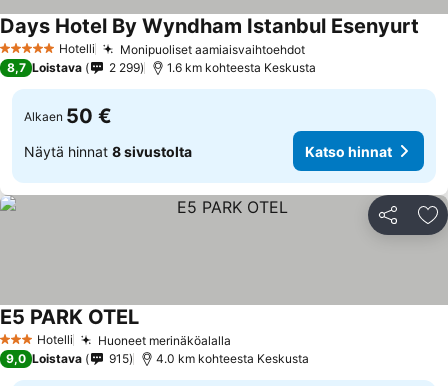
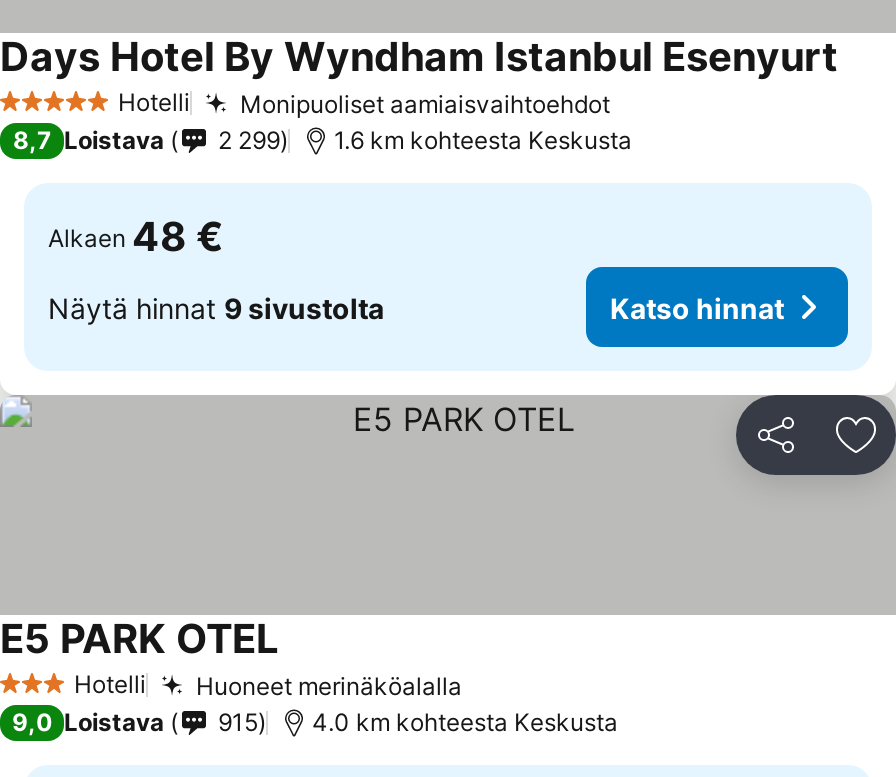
[24,104,112,128] Alkaen 50 € -> [48,213,224,261] Alkaen 48 €
[24,142,192,159] Näytä hinnat 8 sivustolta -> [48,290,384,324] Näytä hinnat 9 sivustolta

